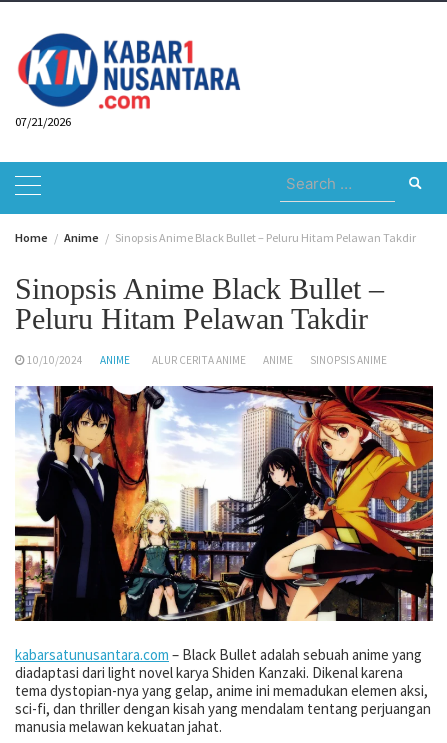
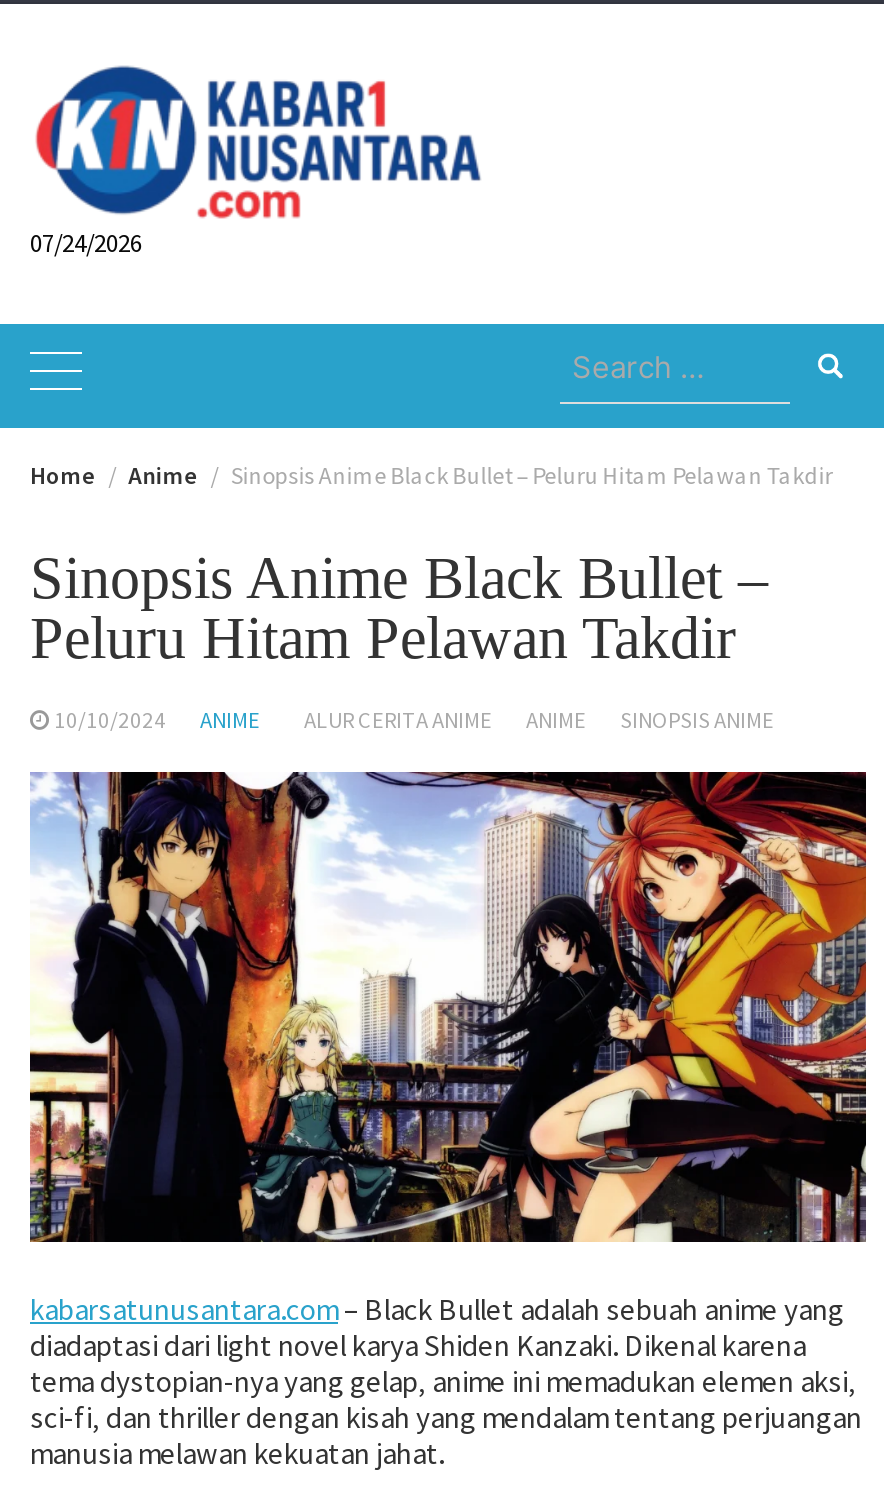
[15,113,71,129] 07/21/2026 -> [30,226,142,258] 07/24/2026

